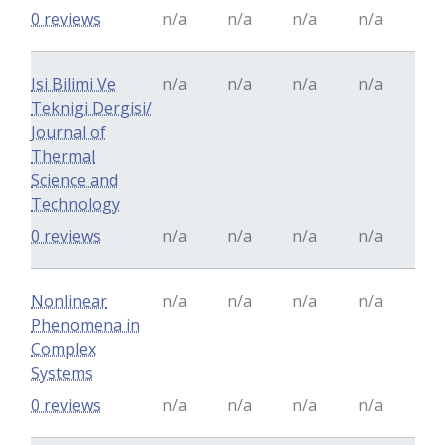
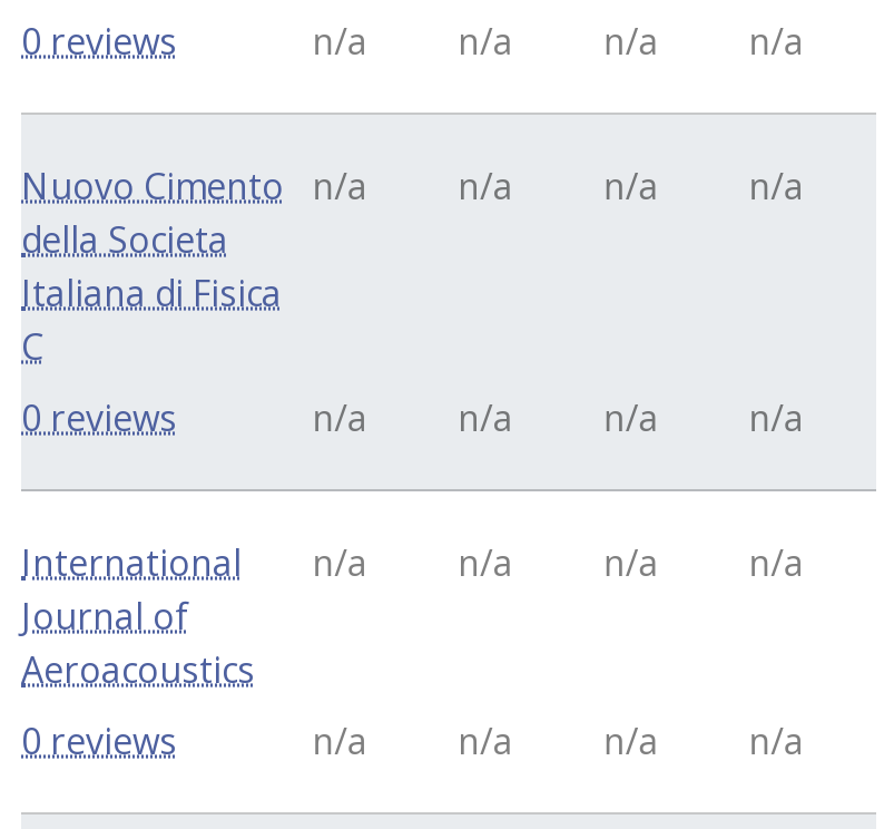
[31,73,152,215] Isi Bilimi Ve | Teknigi Dergisi/ | Journal of | Thermal | Science and | Technology -> [21,162,284,371] Nuovo Cimento | della Societa | Italiana di Fisica | C
[31,290,140,384] Nonlinear | Phenomena in | Complex | Systems -> [21,538,255,694] International | Journal of | Aeroacoustics

